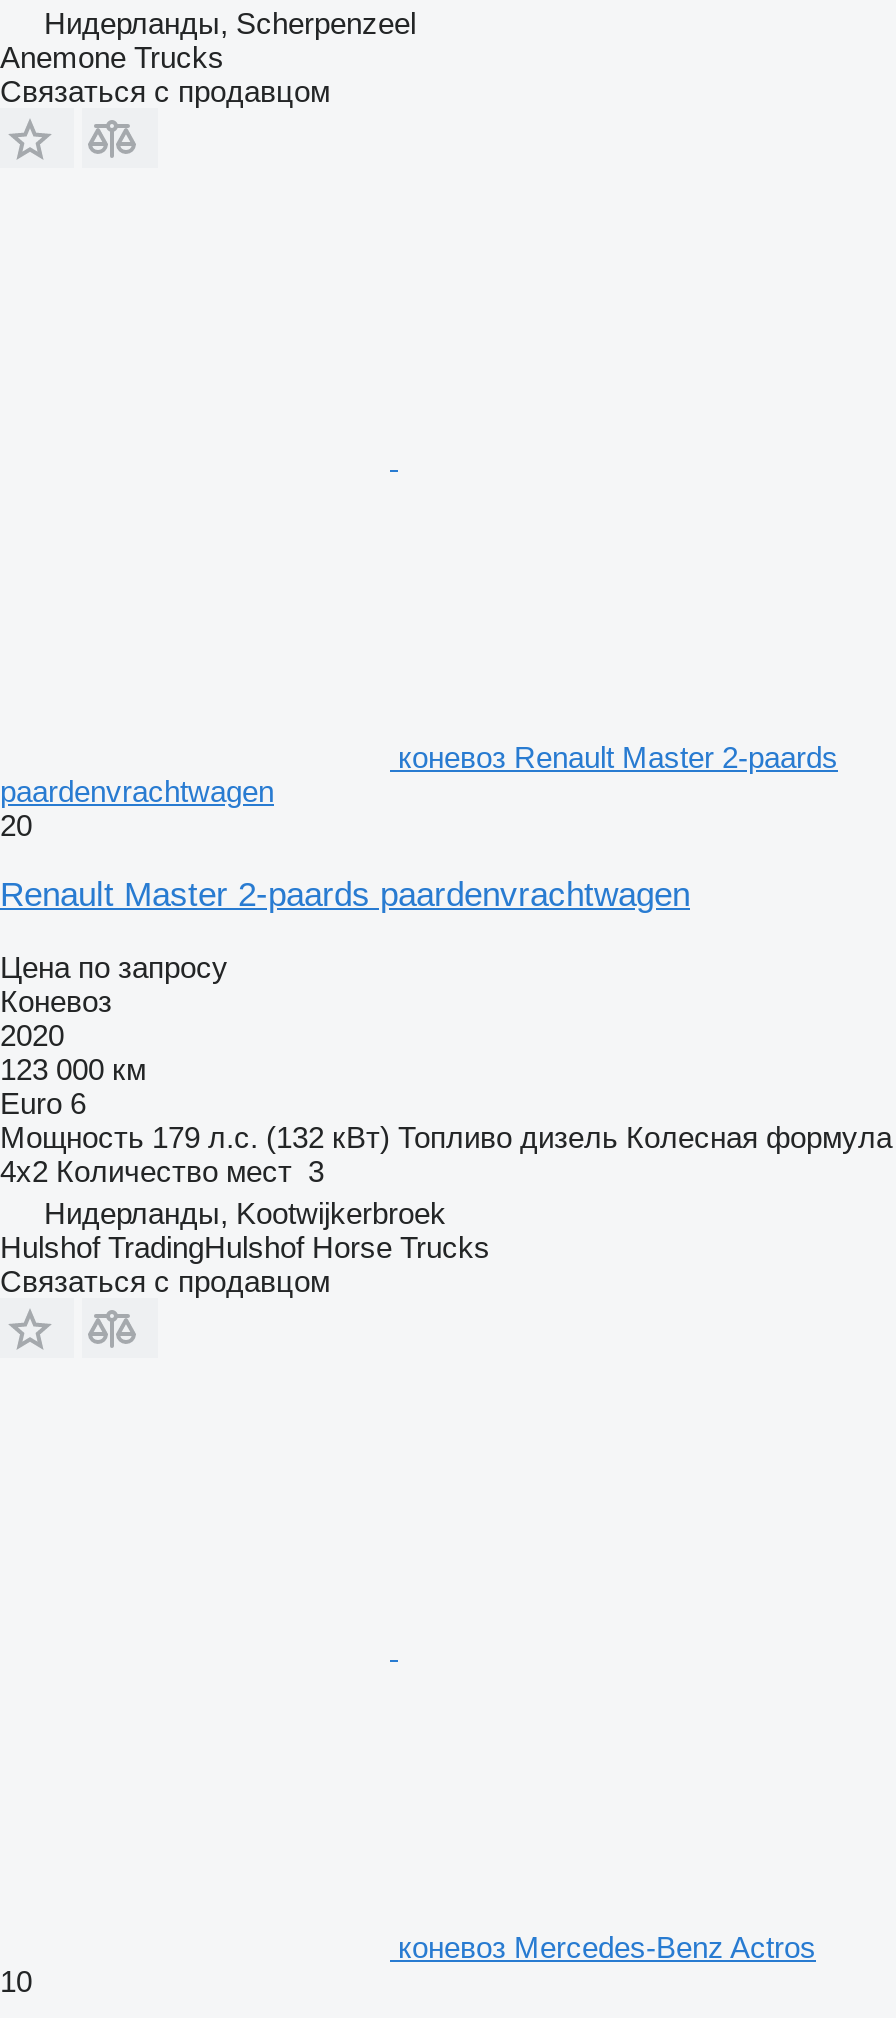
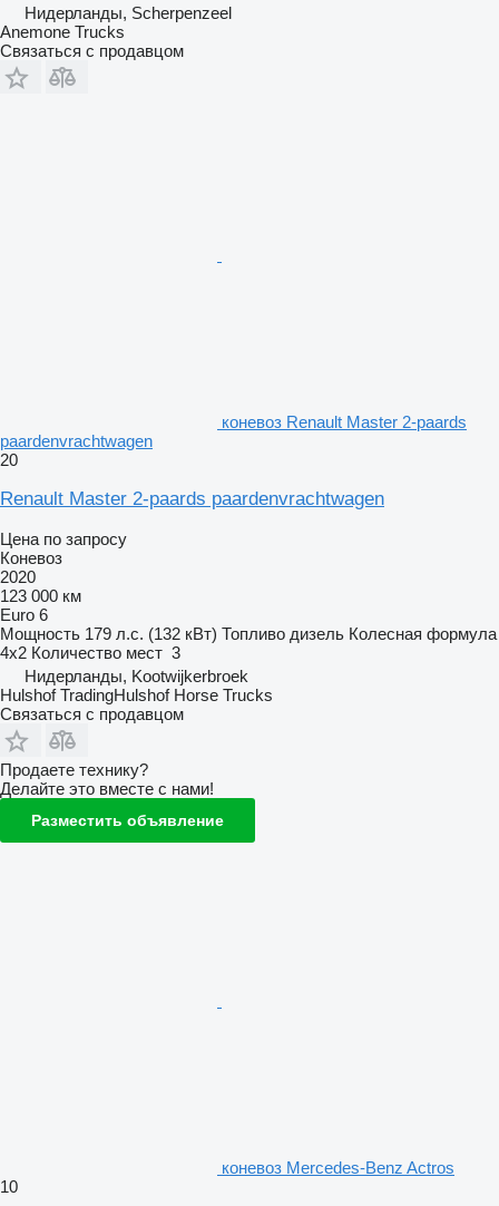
none -> [0,760,224,829] Продаете технику? | Делайте это вместе с нами! | Разместить объявление

